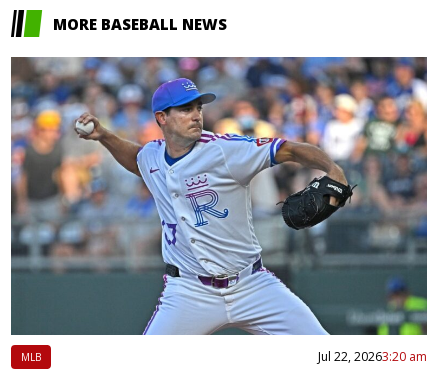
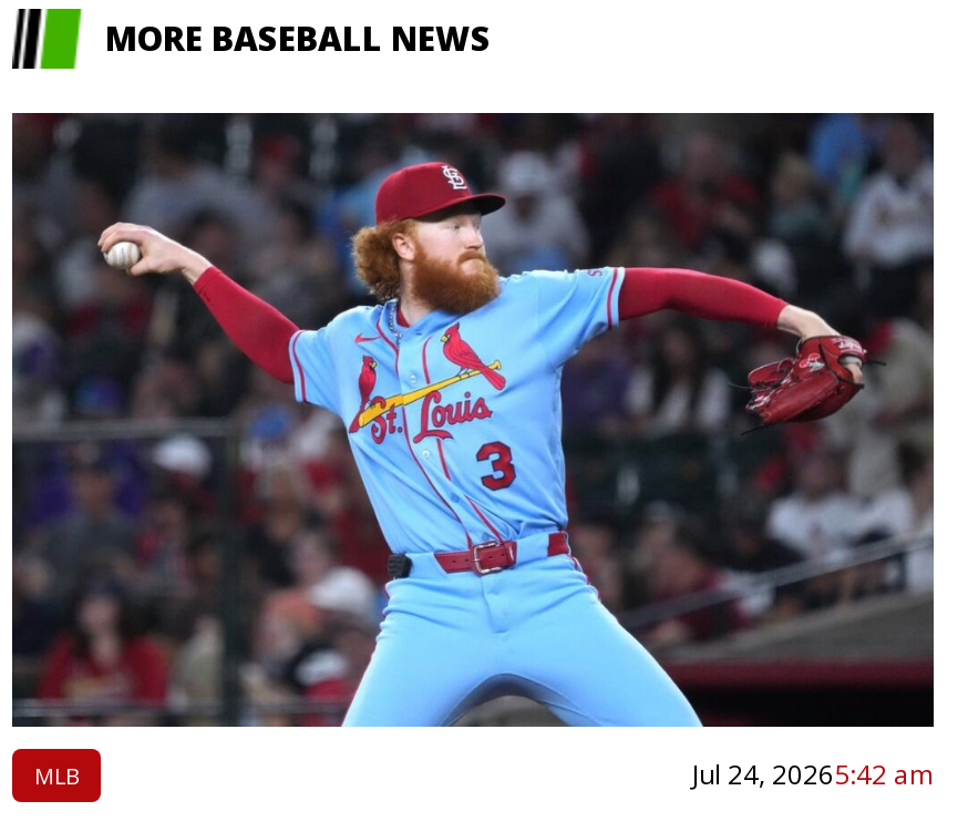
[10,56,428,365] [image] | Jul 22, 20263:20 am -> [10,112,936,793] [image] | Jul 24, 20265:42 am

